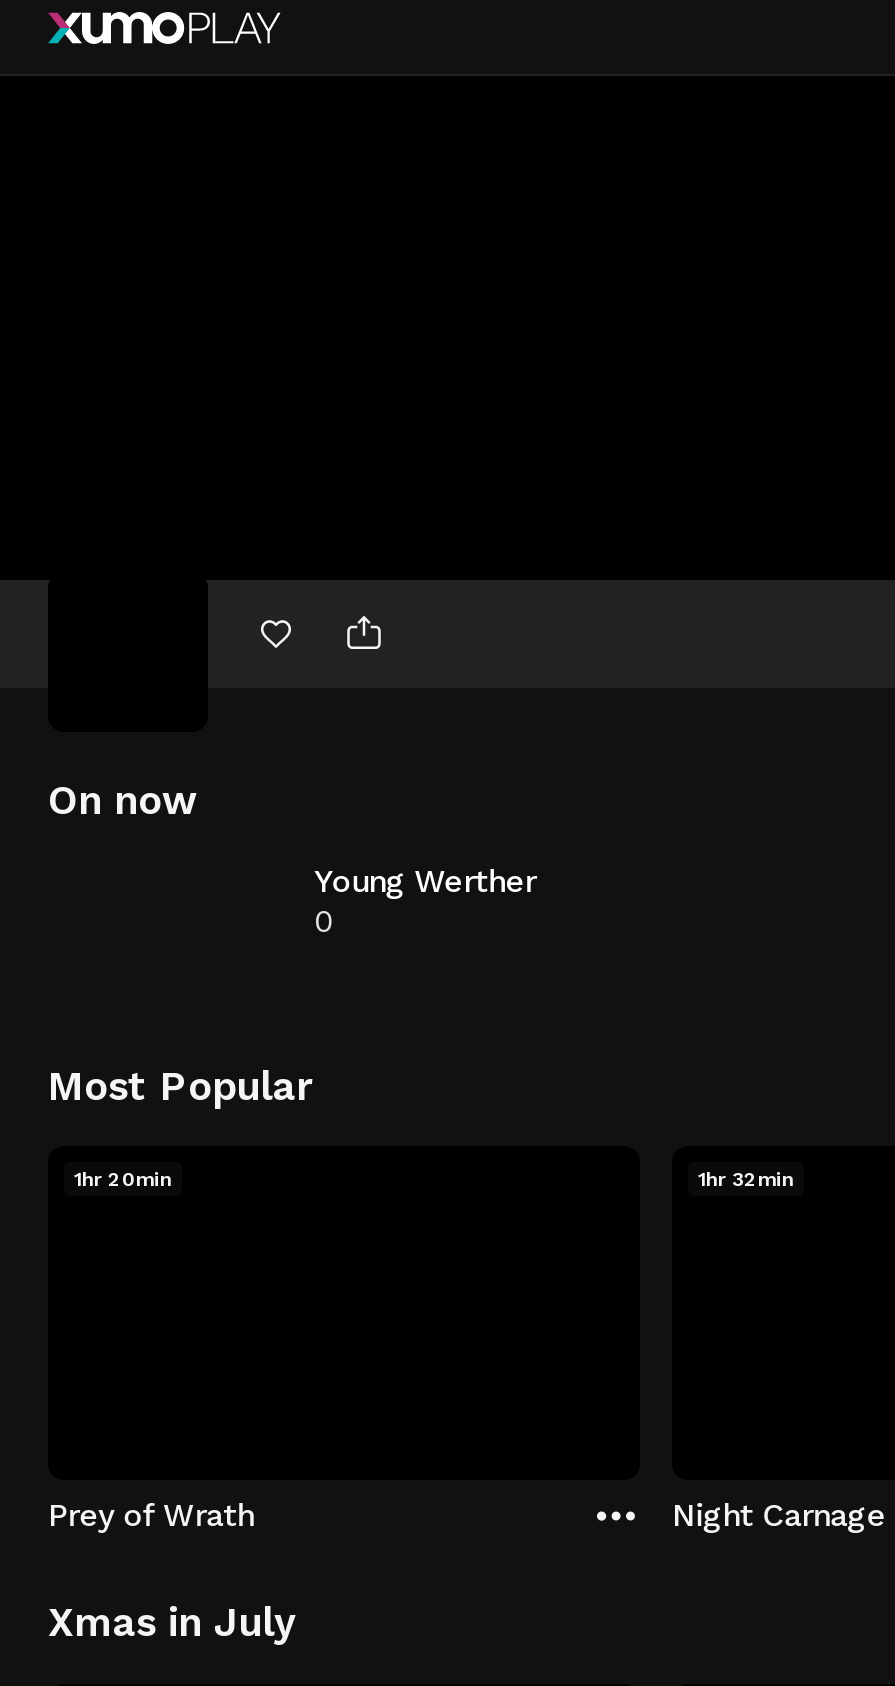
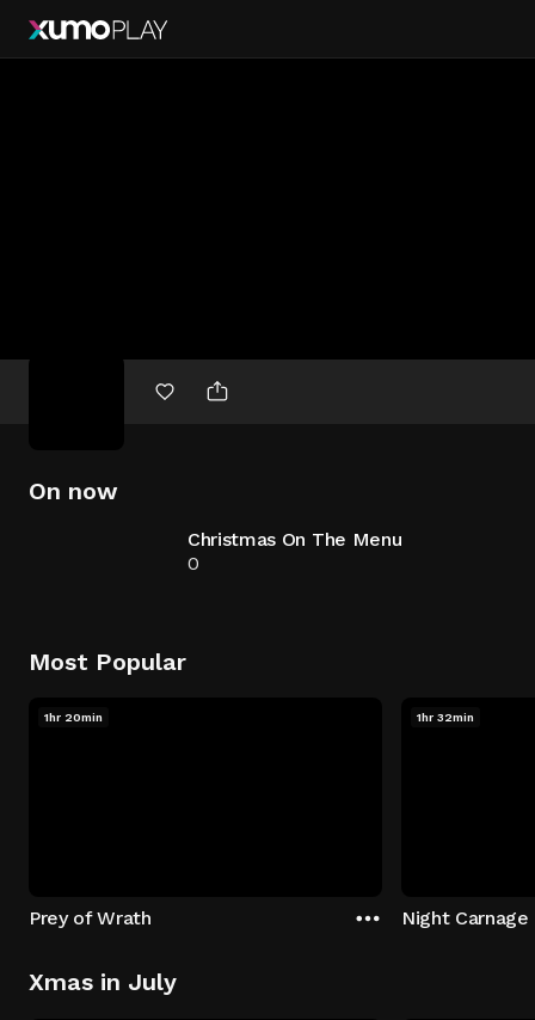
[314,862,536,900] Young Werther -> [187,528,402,551] Christmas On The Menu

